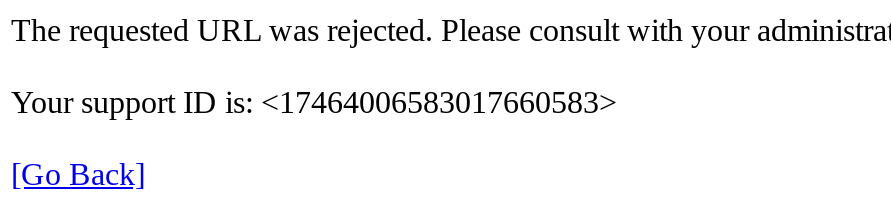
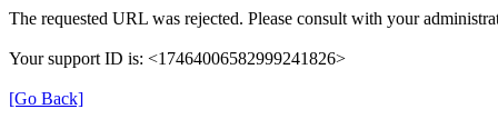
[11,85,617,119] Your support ID is: <17464006583017660583> -> [9,49,346,68] Your support ID is: <17464006582999241826>

